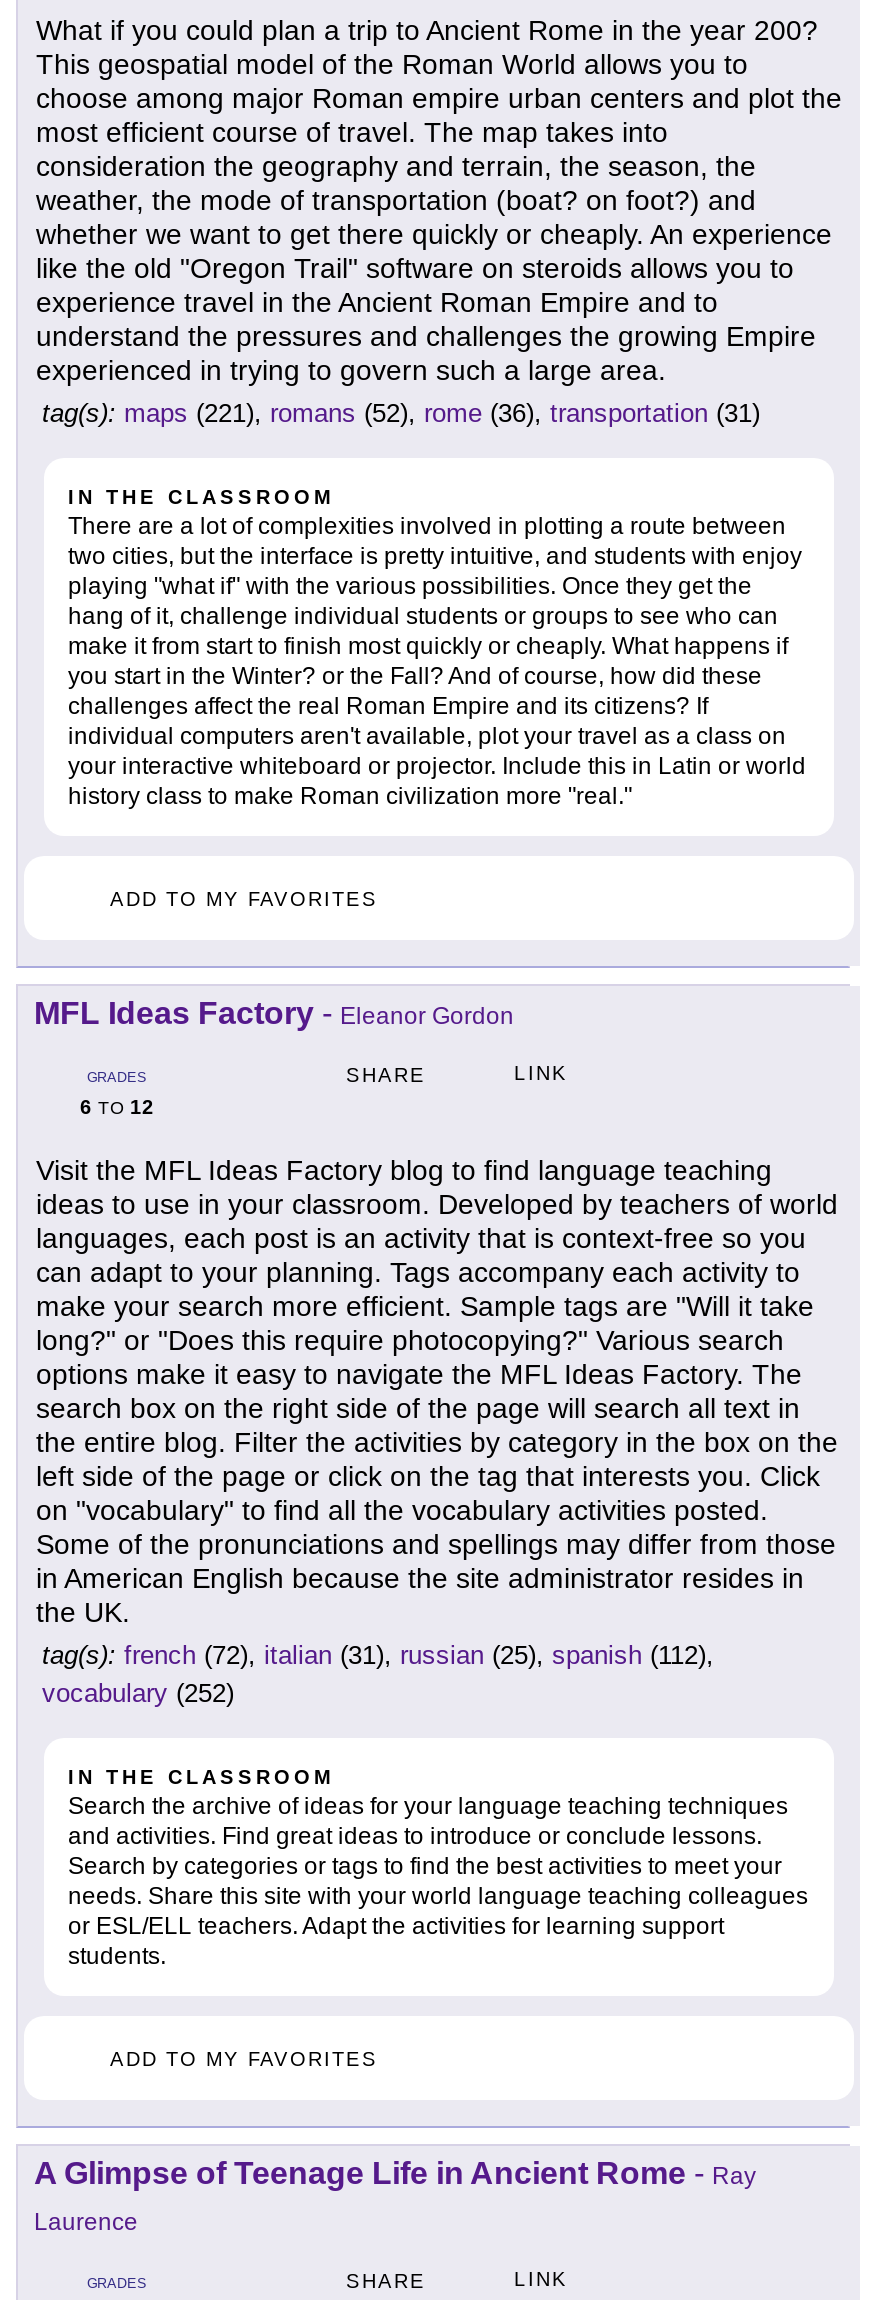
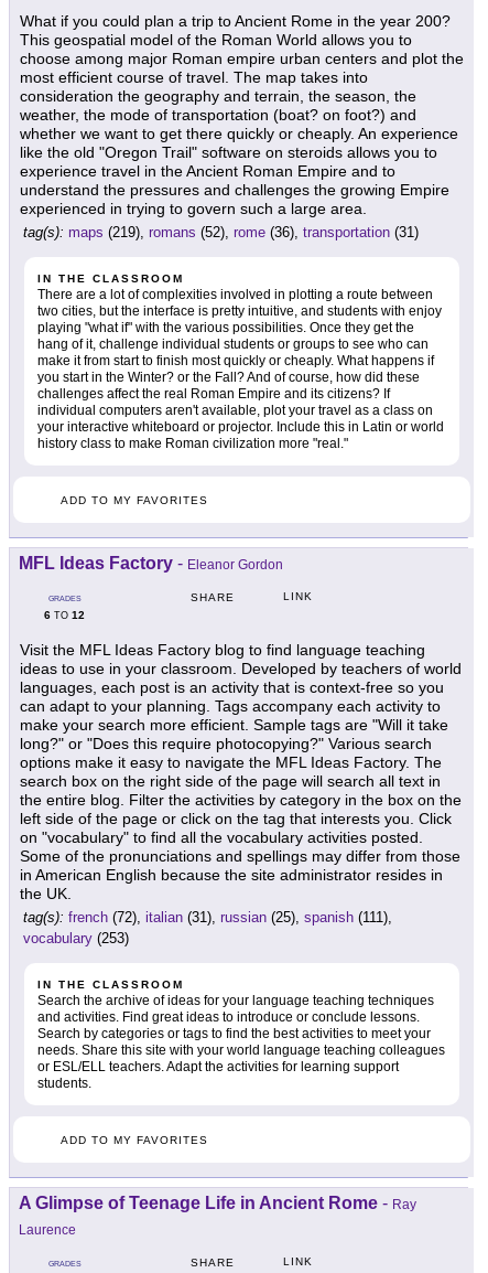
[42,399,760,429] tag(s): maps (221), romans (52), rome (36), transportation (31) -> [23,224,419,241] tag(s): maps (219), romans (52), rome (36), transportation (31)
[42,1641,714,1671] tag(s): french (72), italian (31), russian (25), spanish (112), -> [23,909,392,926] tag(s): french (72), italian (31), russian (25), spanish (111),
[42,1679,234,1709] vocabulary (252) -> [23,930,129,947] vocabulary (253)

